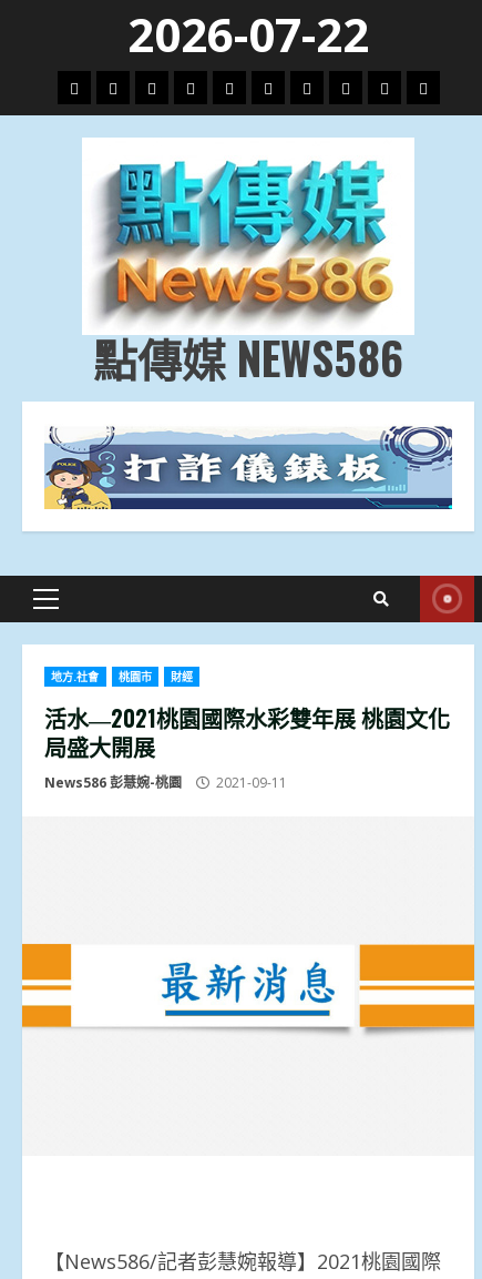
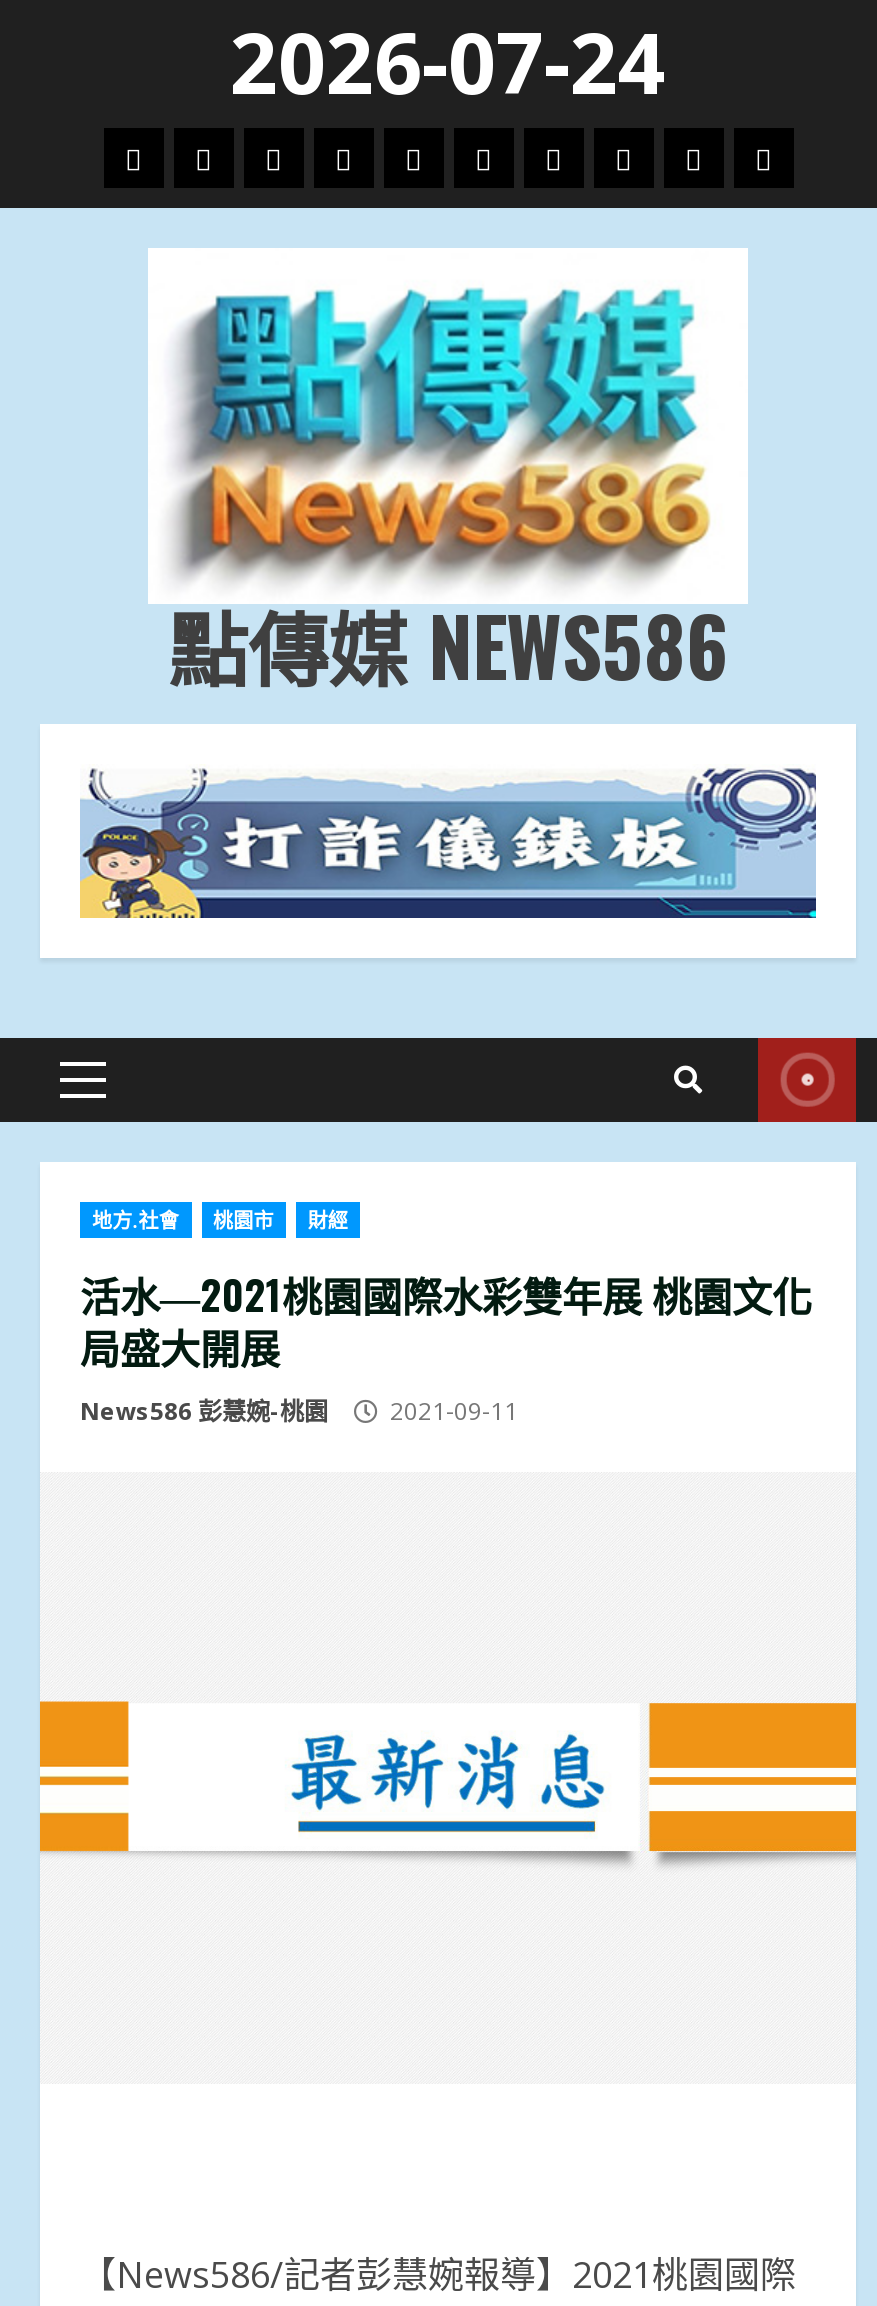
[127,2,369,65] 2026-07-22 -> [230,4,666,118] 2026-07-24

